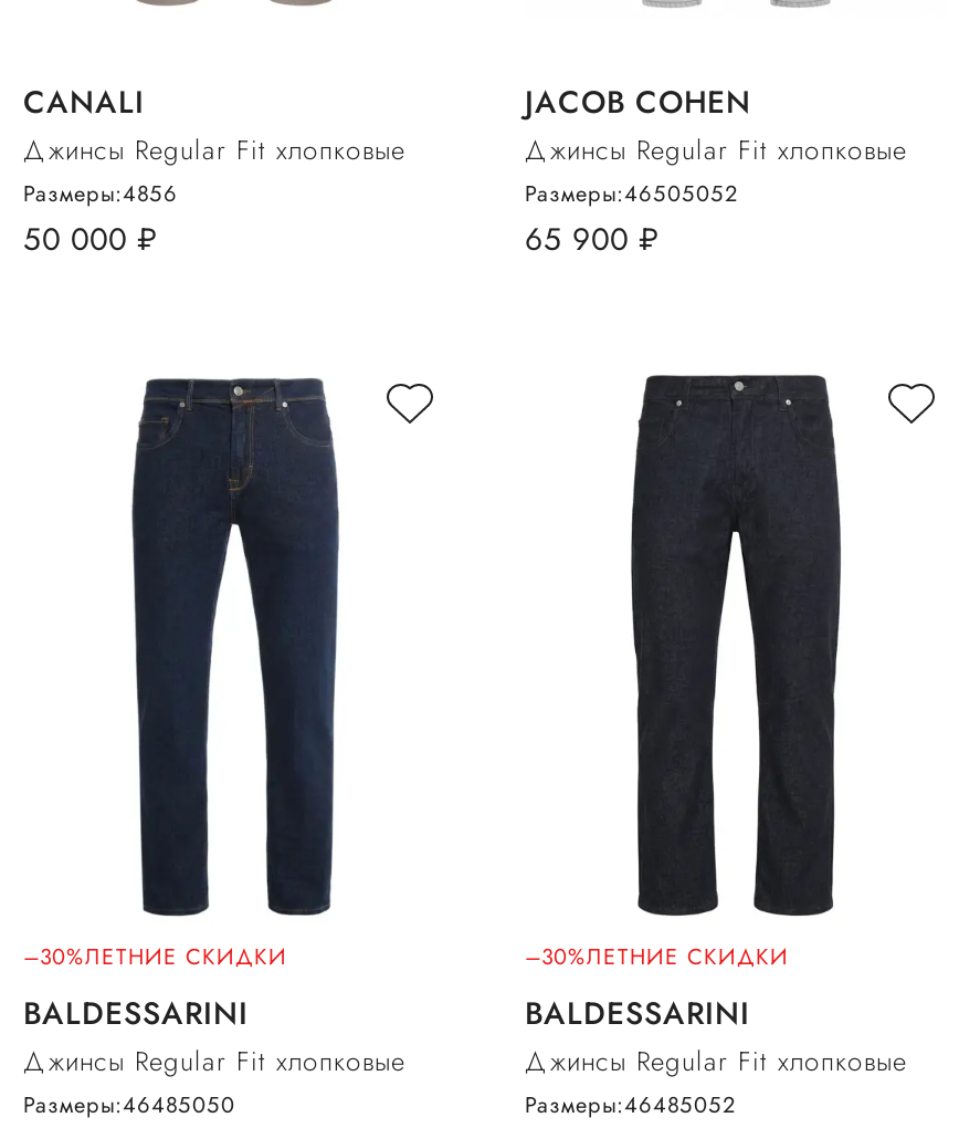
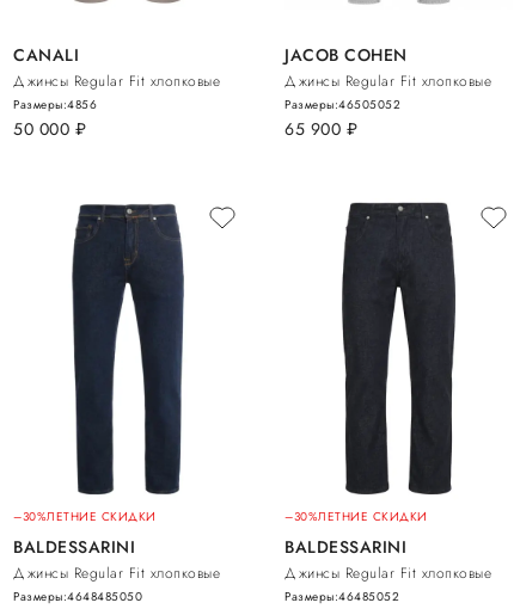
[23,1089,235,1122] Размеры:46485050 -> [13,588,142,606] Размеры:4648485050

